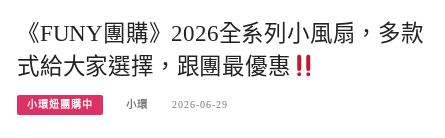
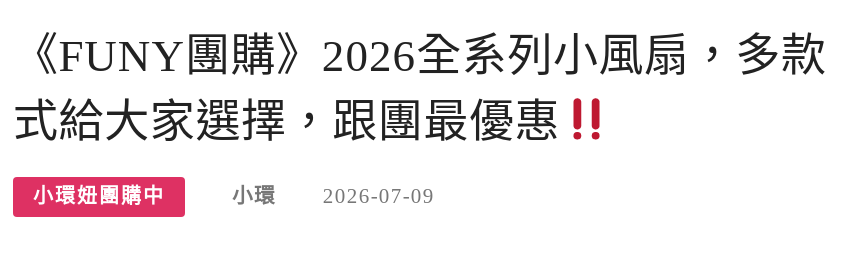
[172,99,228,110] 2026-06-29 -> [323,186,435,208] 2026-07-09

